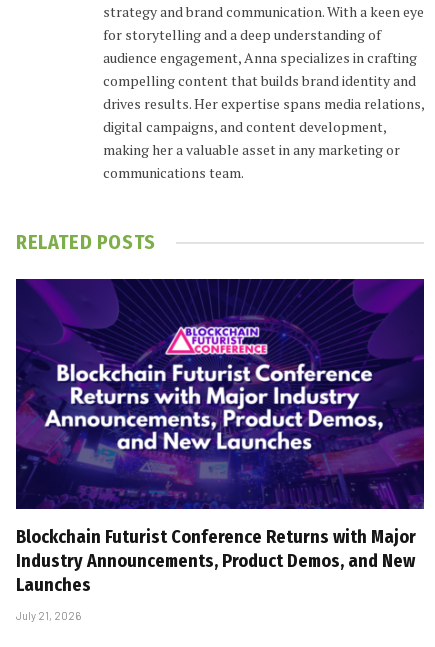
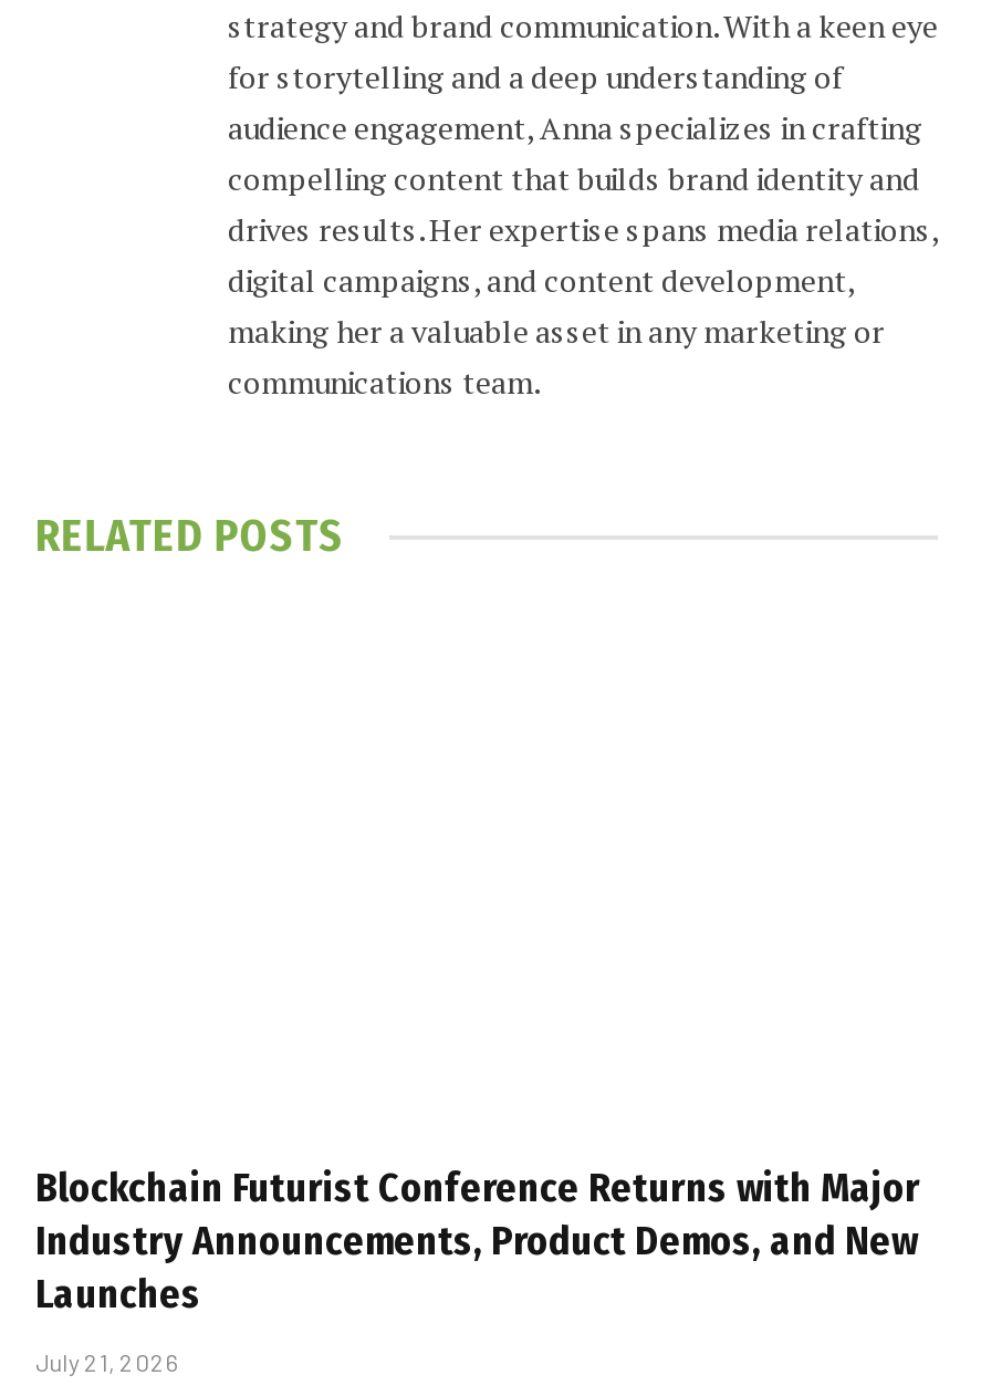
[15,278,425,510] [image] -> none

